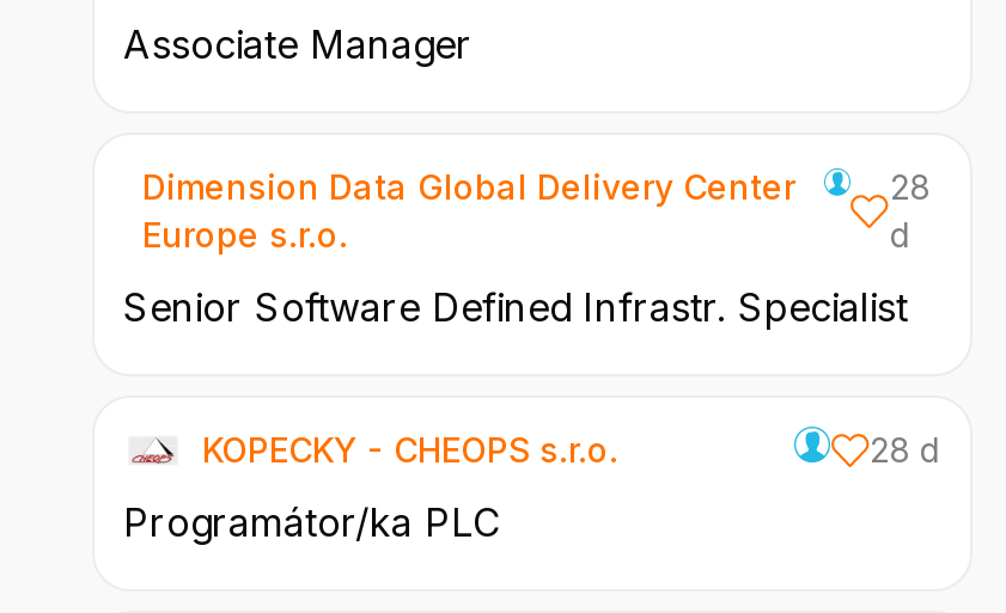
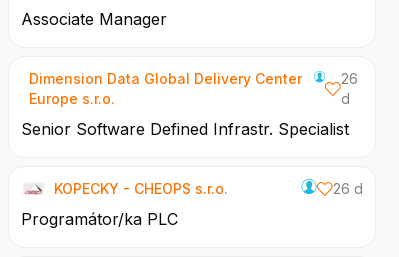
[890,166,931,207] 28 -> [341,70,358,87] 26
[870,429,941,470] 28 d -> [333,180,363,197] 26 d

